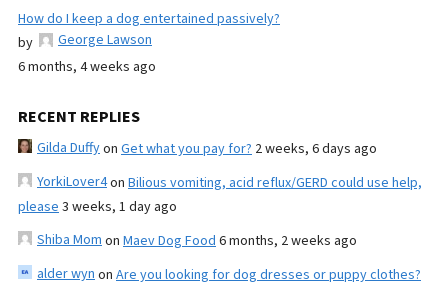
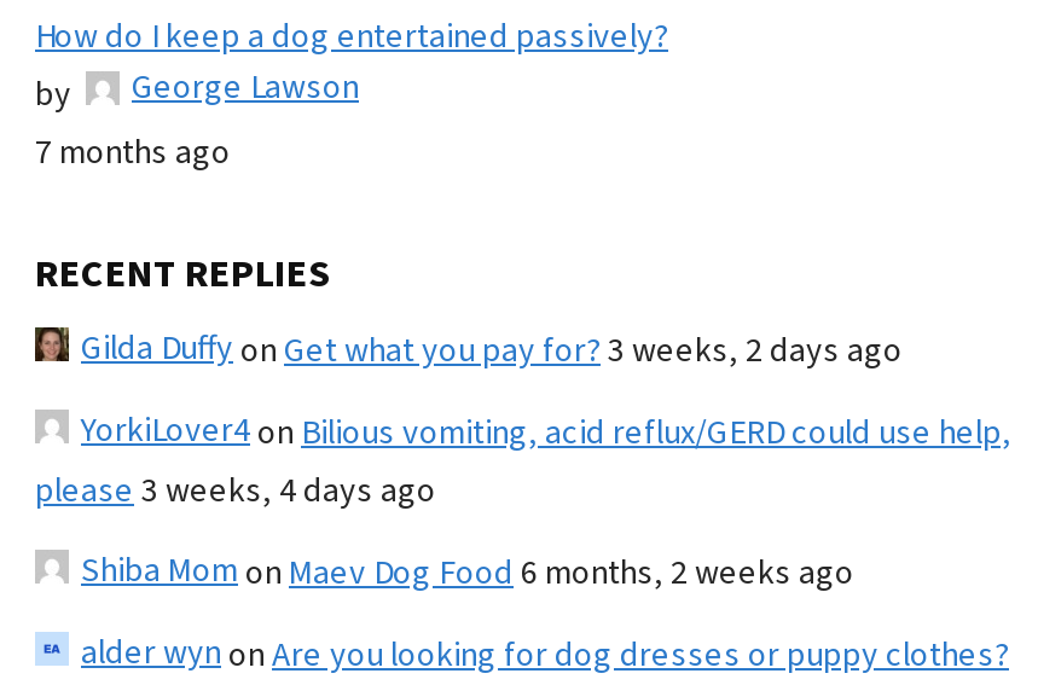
[18,57,156,77] 6 months, 4 weeks ago -> [35,129,231,177] 7 months ago
[37,138,377,159] Gilda Duffyon Get what you pay for? 2 weeks, 6 days ago -> [81,324,903,375] Gilda Duffyon Get what you pay for? 3 weeks, 2 days ago
[18,197,177,217] please 3 weeks, 1 day ago -> [35,467,436,515] please 3 weeks, 4 days ago

